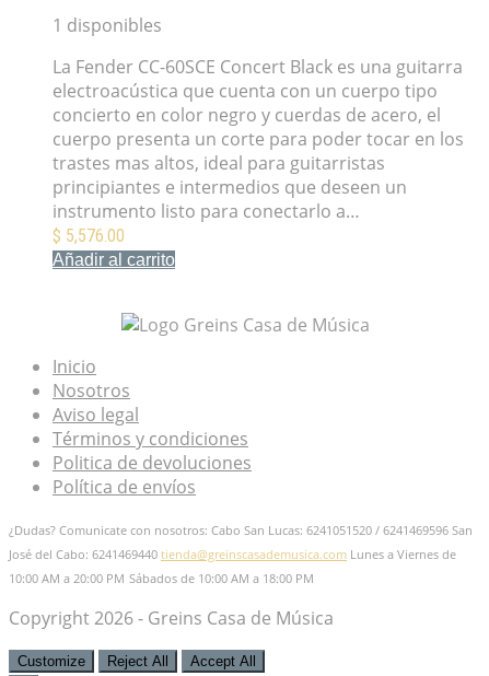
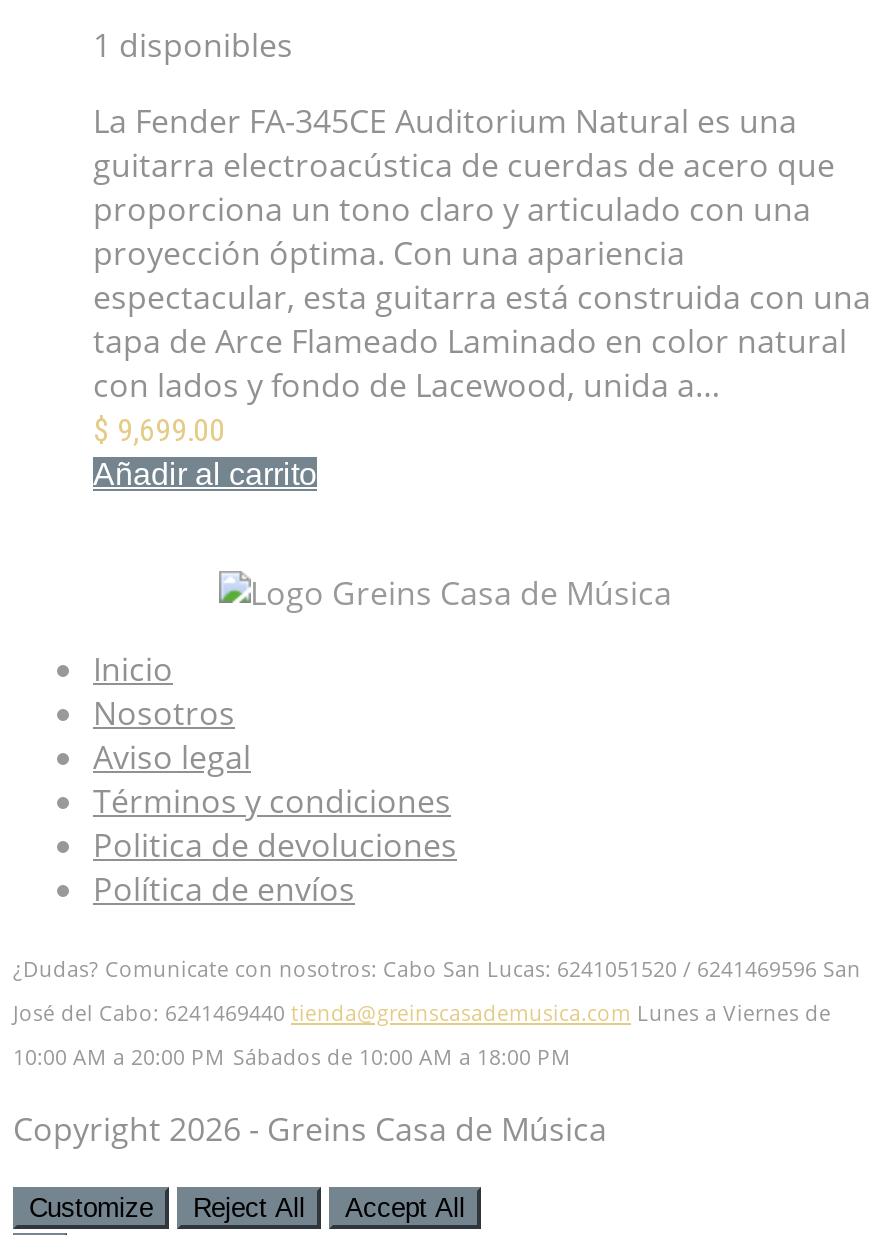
[53,54,464,246] La Fender CC-60SCE Concert Black es una guitarra | electroacústica que cuenta con un cuerpo tipo | concierto en color negro y cuerdas de acero, el | cuerpo presenta un corte para poder tocar en los | trastes mas altos, ideal para guitarristas | principiantes e intermedios que deseen un | instrumento listo para conectarlo a… | $5,576.00 -> [93,98,871,448] La Fender FA-345CE Auditorium Natural es una | guitarra electroacústica de cuerdas de acero que | proporciona un tono claro y articulado con una | proyección óptima. Con una apariencia | espectacular, esta guitarra está construida con una | tapa de Arce Flameado Laminado en color natural | con lados y fondo de Lacewood, unida a… | $9,699.00

